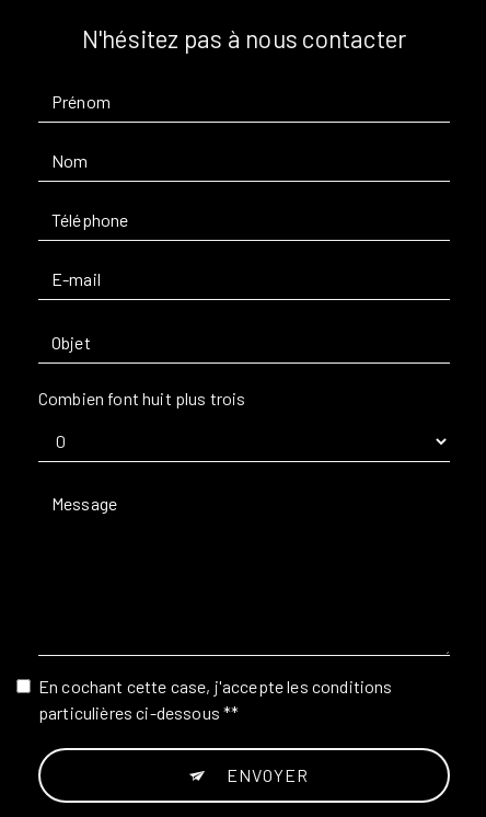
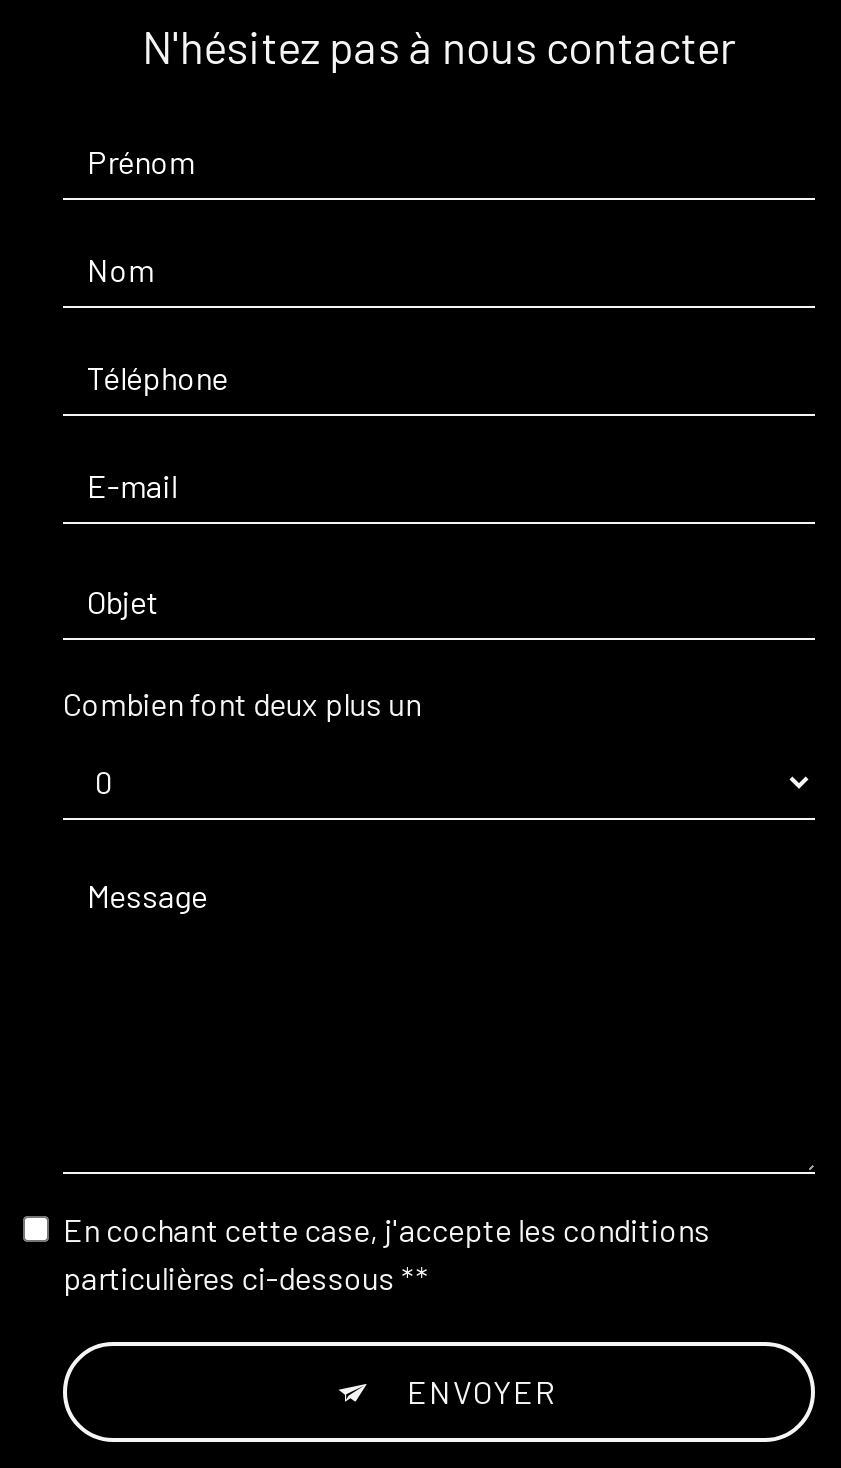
[38,388,246,409] Combien font huit plus trois -> [63,685,421,723] Combien font deux plus un

